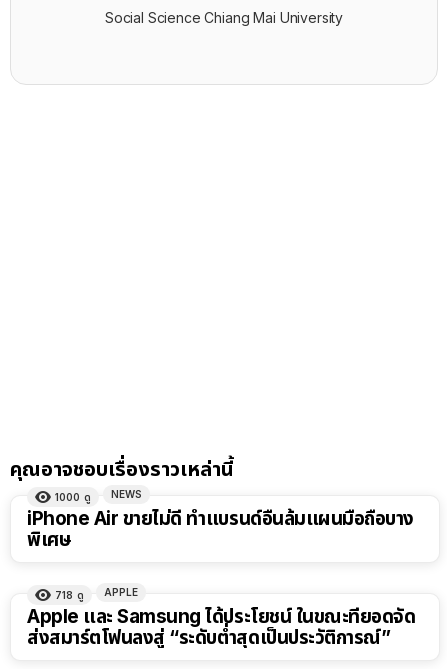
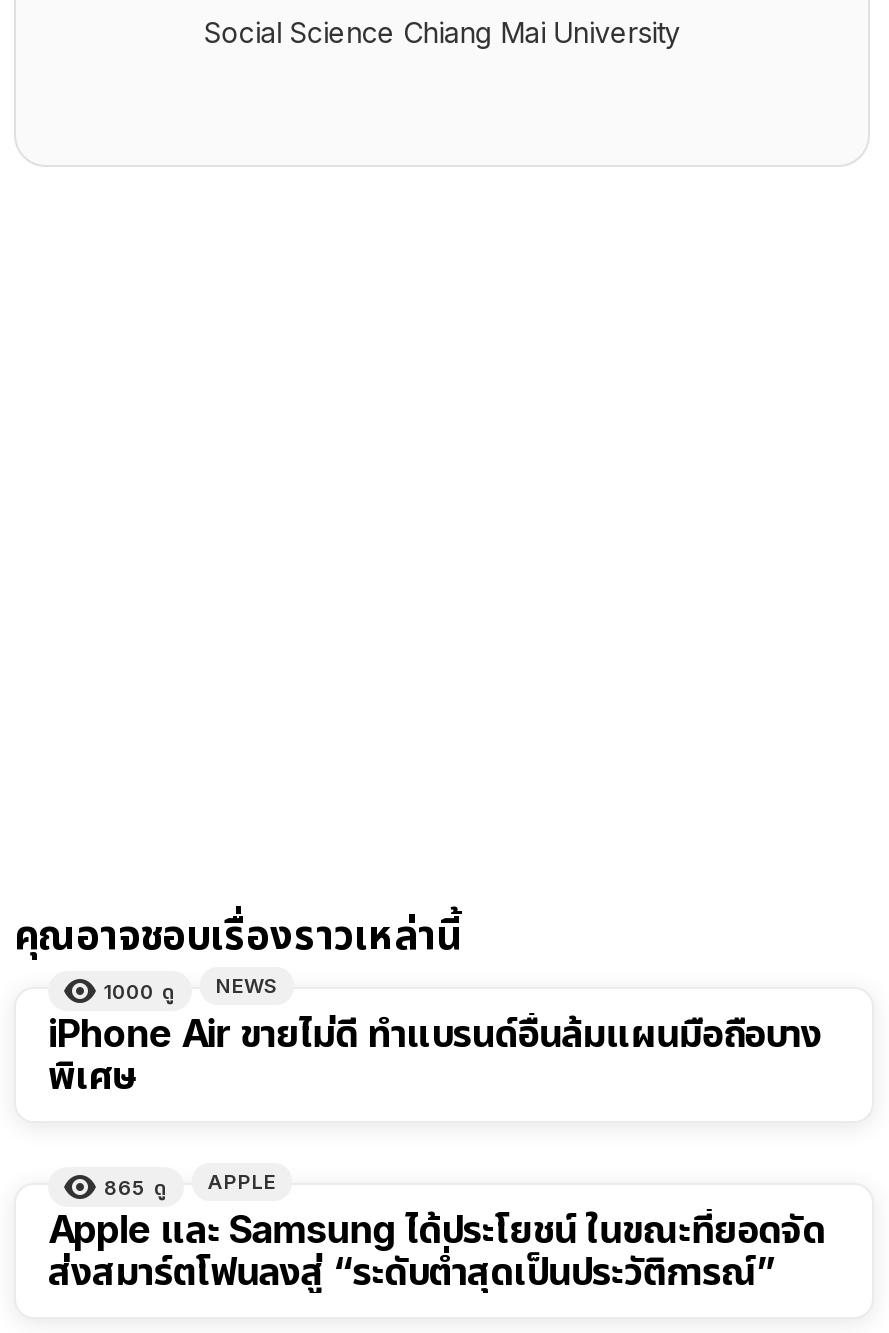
[55,586,138,601] 718 ดู APPLE -> [104,1169,276,1199] 865 ดู APPLE

